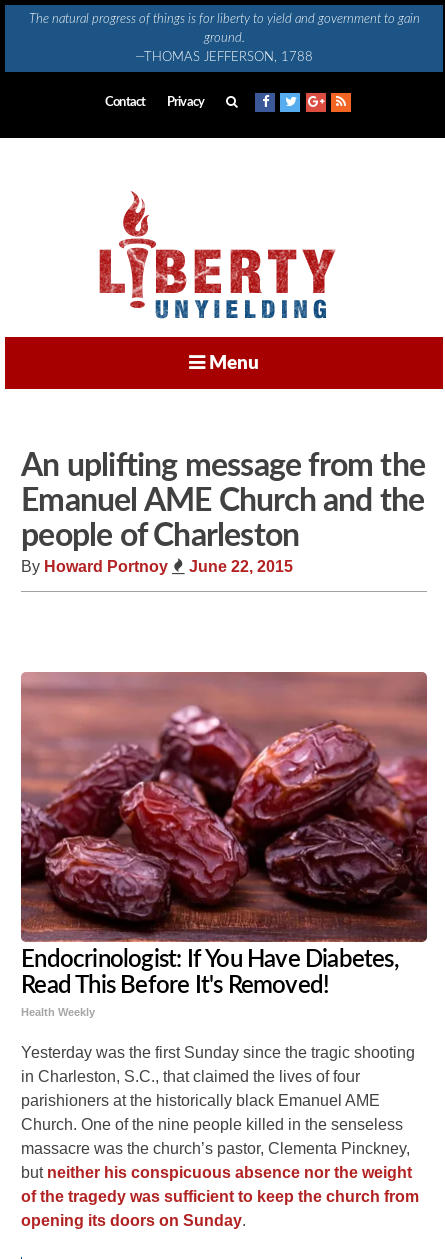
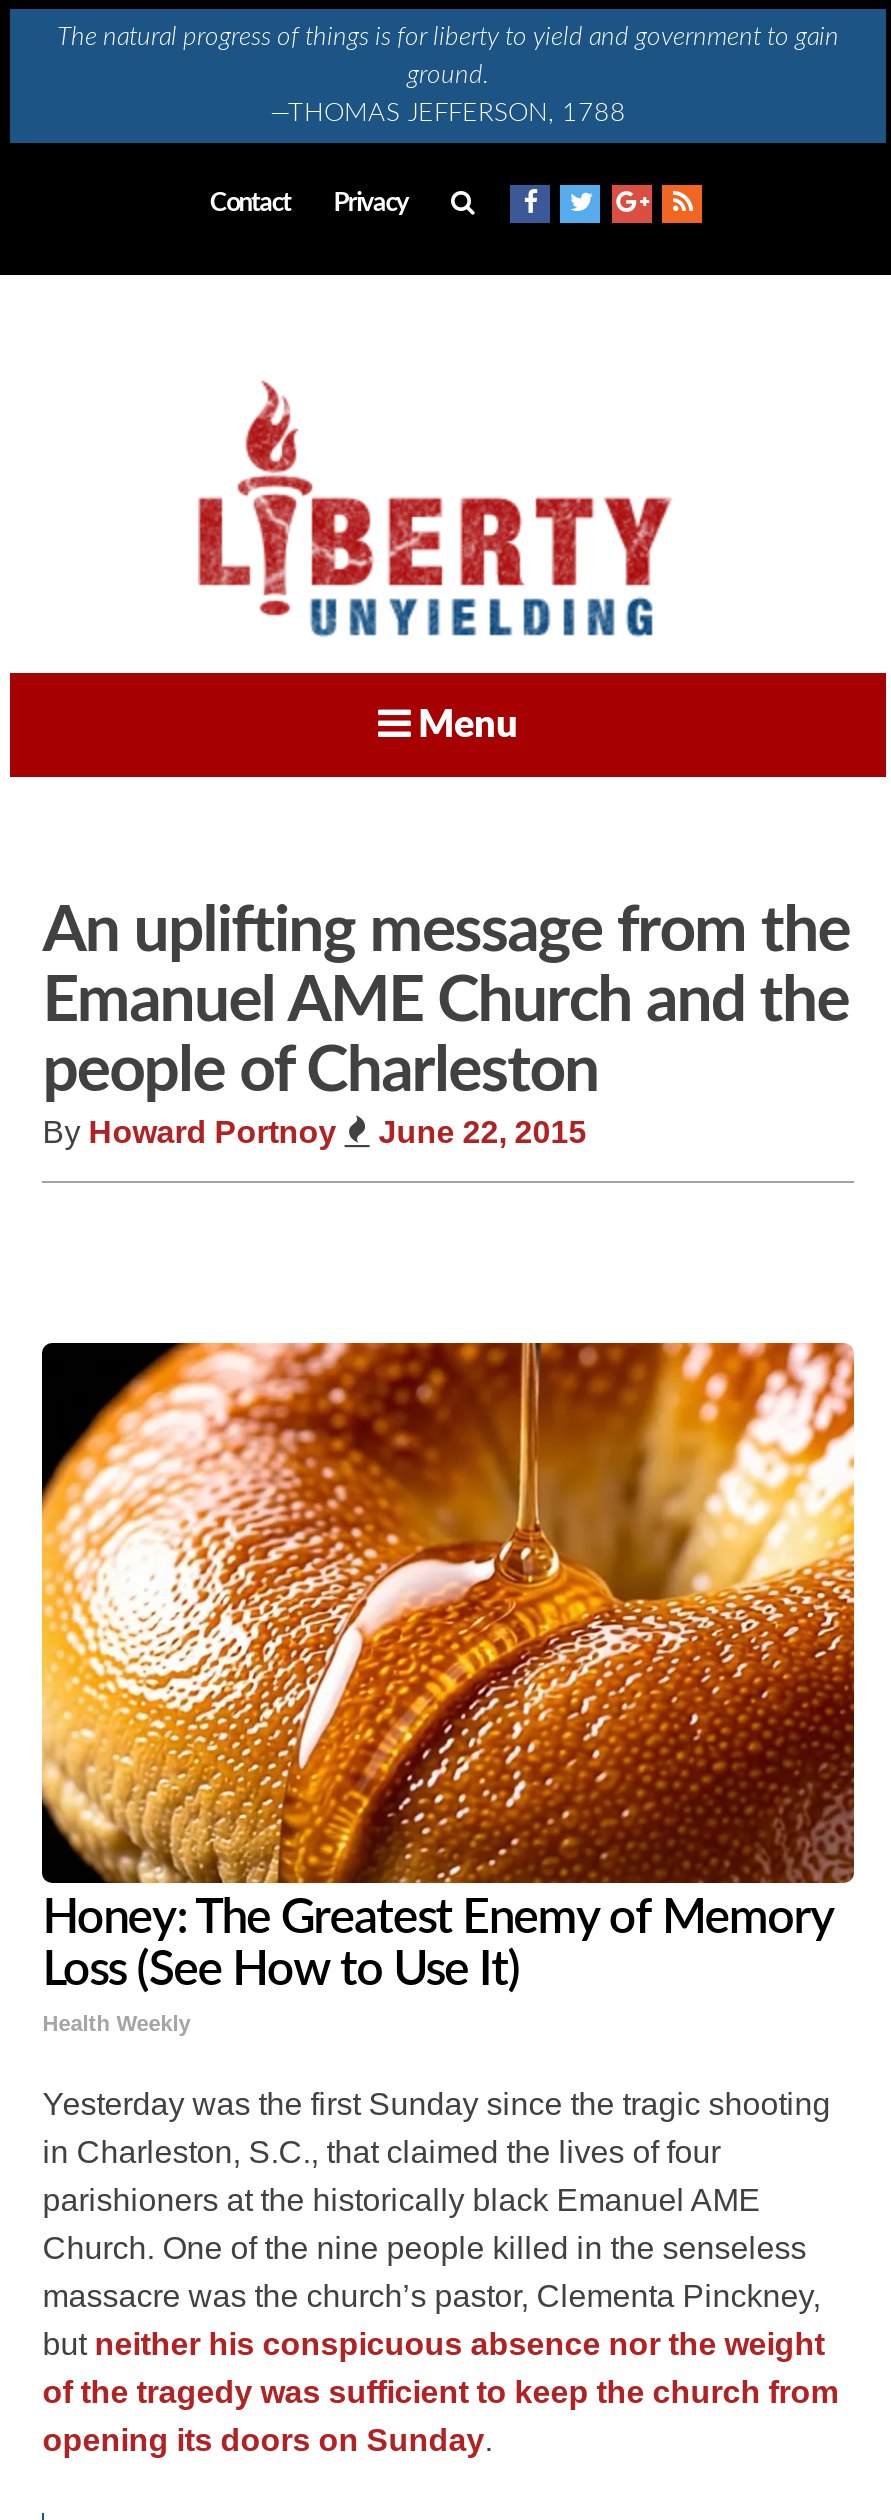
[20,671,428,998] [image] | Endocrinologist: If You Have Diabetes, | Read This Before It's Removed! -> [40,1341,856,1996] [image] | Honey: The Greatest Enemy of Memory | Loss (See How to Use It)

